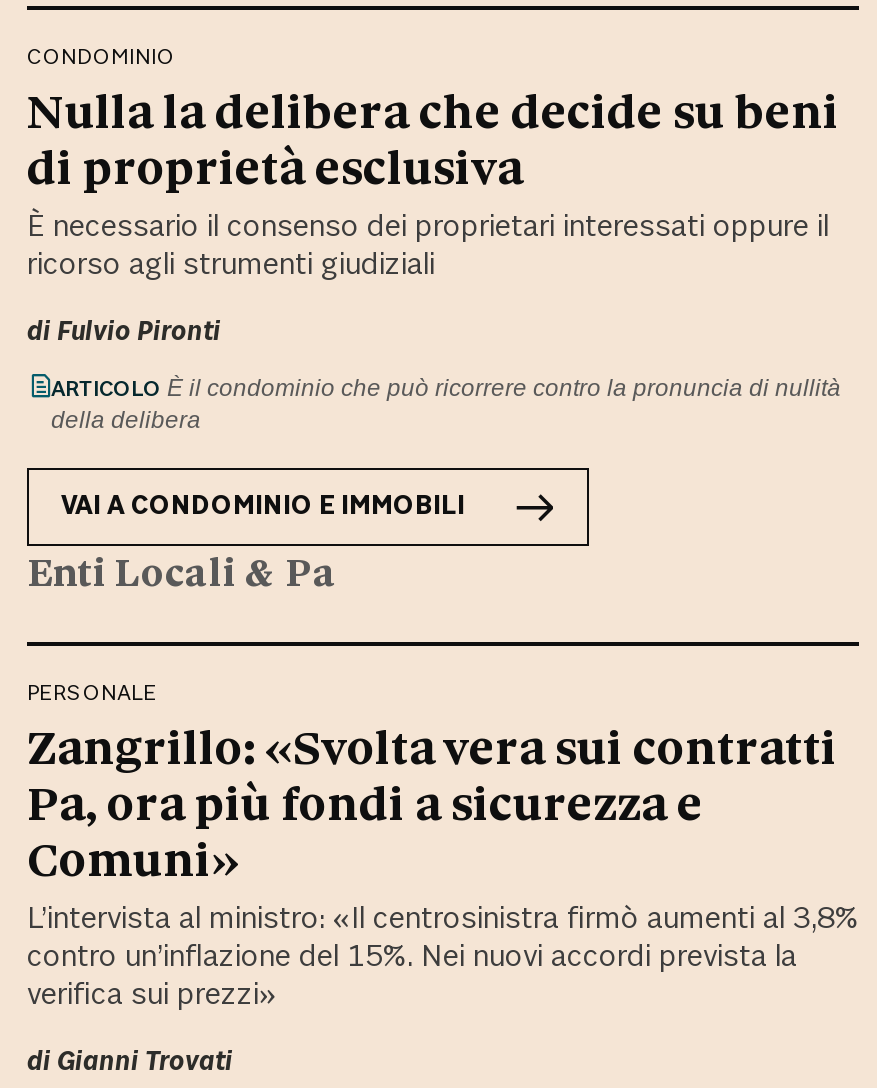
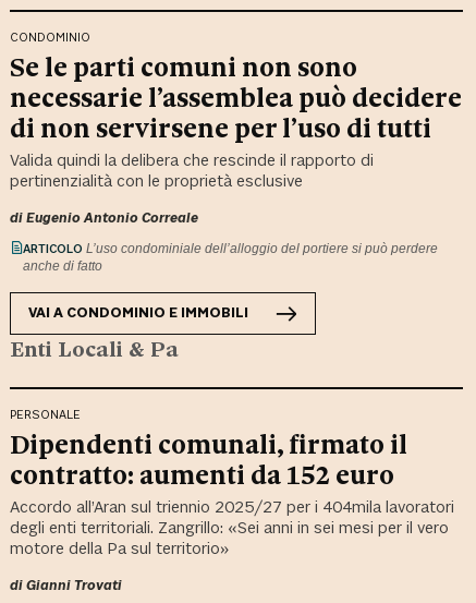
[27,74,839,284] Nulla la delibera che decide su beni | di proprietà esclusiva | È necessario il consenso dei proprietari interessati oppure il | ricorso agli strumenti giudiziali -> [10,47,462,192] Se le parti comuni non sono | necessarie l’assemblea può decidere | di non servirsene per l’uso di tutti | Valida quindi la delibera che rescinde il rapporto di | pertinenzialità con le proprietà esclusive
[27,316,221,348] di Fulvio Pironti -> [10,210,198,227] di Eugenio Antonio Correale
[51,374,841,434] ARTICOLO È il condominio che può ricorrere contro la pronuncia di nullità | della delibera -> [23,241,438,274] ARTICOLO L’uso condominiale dell’alloggio del portiere si può perdere | anche di fatto
moved [27,490,465,707] -> [10,304,248,423]: VAI A CONDOMINIO E IMMOBILI | Enti Locali & Pa | PERSONALE
[27,710,859,1014] Zangrillo: «Svolta vera sui contratti | Pa, ora più fondi a sicurezza e | Comuni» | L’intervista al ministro: «Il centrosinistra firmò aumenti al 3,8% | contro un’inflazione del 15%. Nei nuovi accordi prevista la | verifica sui prezzi» -> [10,424,454,560] Dipendenti comunali, firmato il | contratto: aumenti da 152 euro | Accordo all’Aran sul triennio 2025/27 per i 404mila lavoratori | degli enti territoriali. Zangrillo: «Sei anni in sei mesi per il vero | motore della Pa sul territorio»

